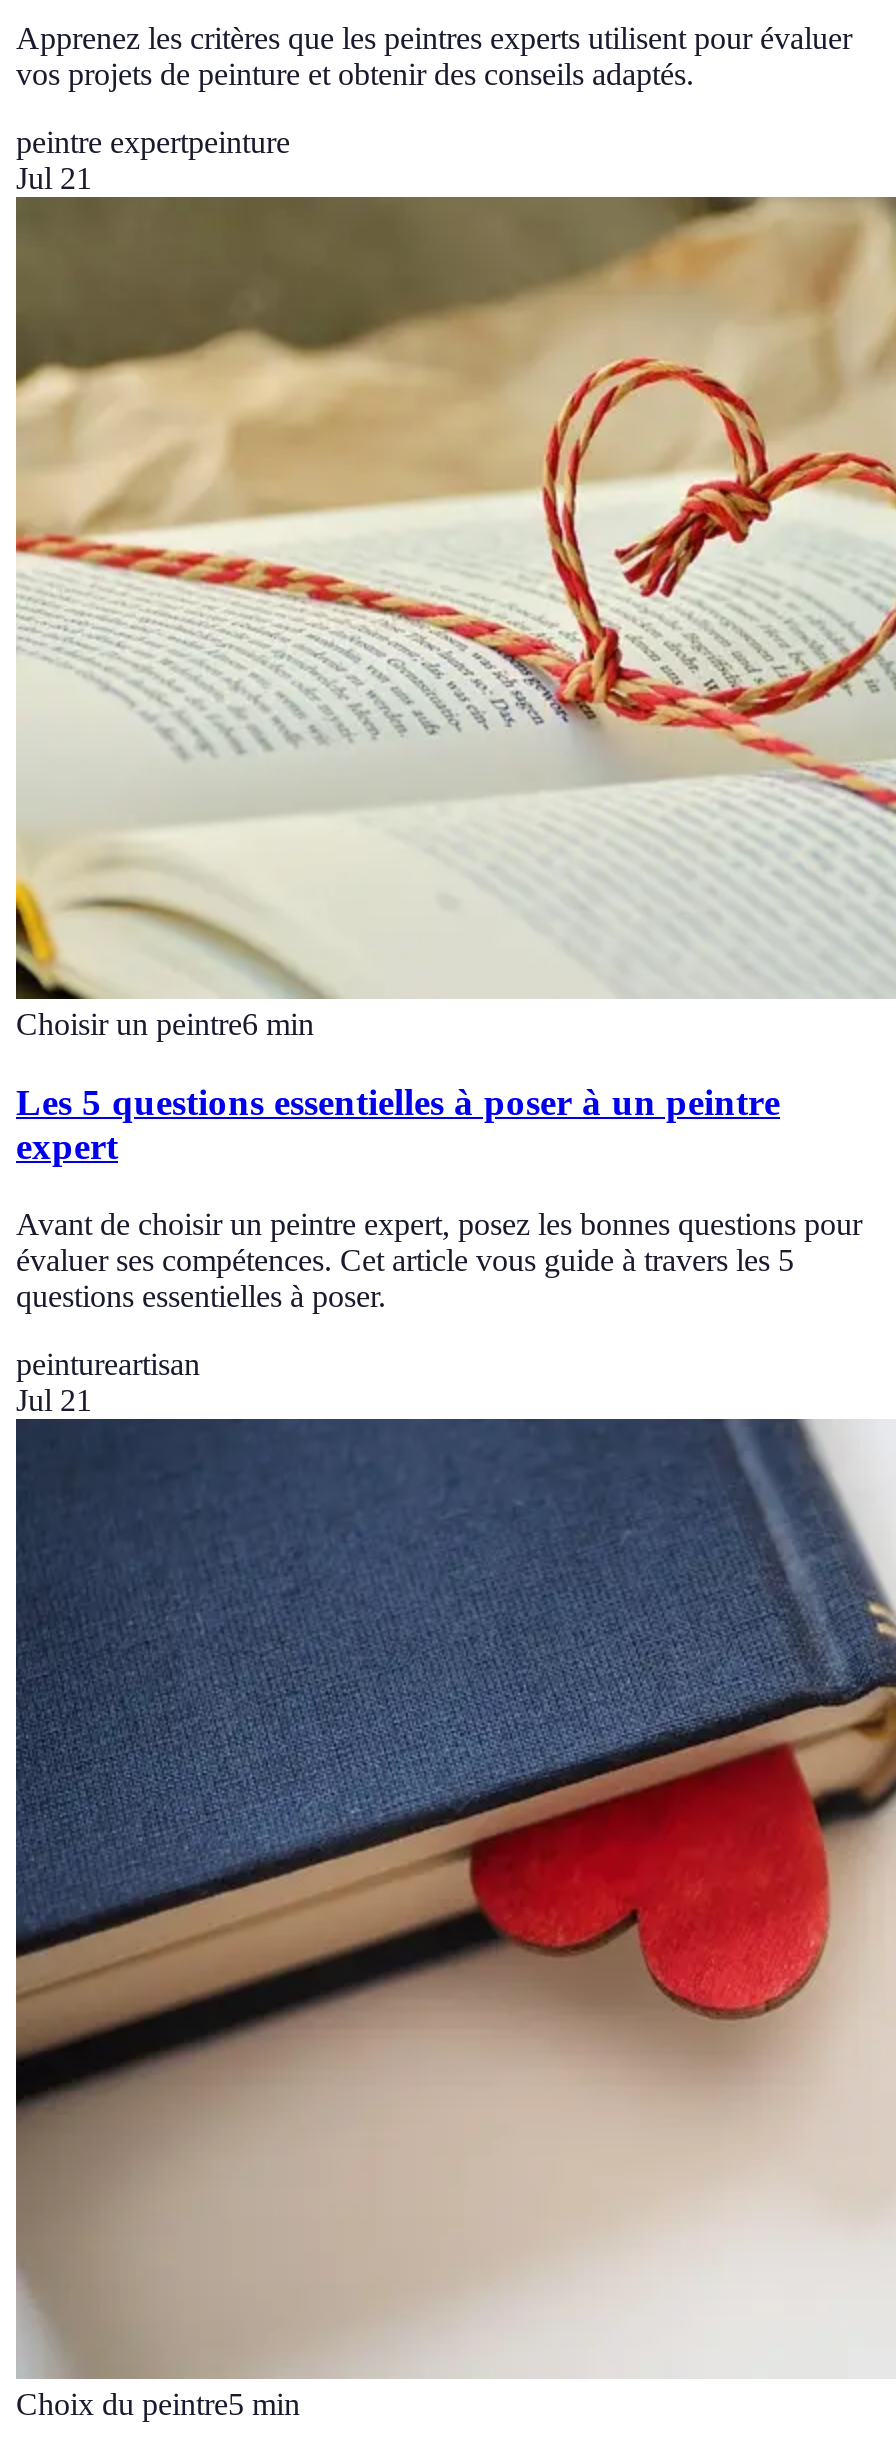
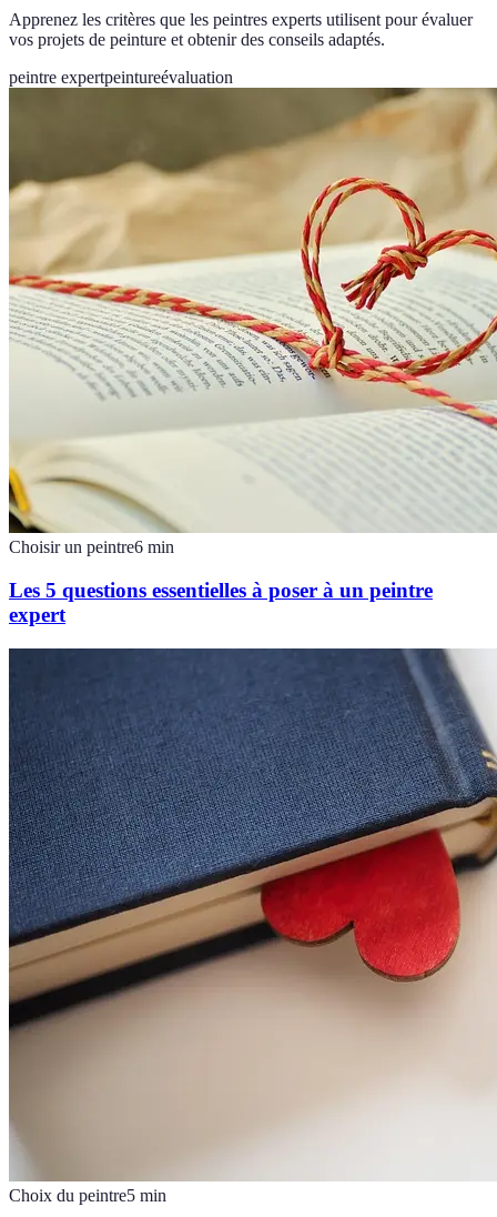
[16,126,290,196] peintre expertpeinture | Jul 21 -> [9,68,233,87] peintre expertpeintureévaluation
[16,1207,862,1417] Avant de choisir un peintre expert, posez les bonnes questions pour | évaluer ses compétences. Cet article vous guide à travers les 5 | questions essentielles à poser. | peintureartisan | Jul 21 -> none

